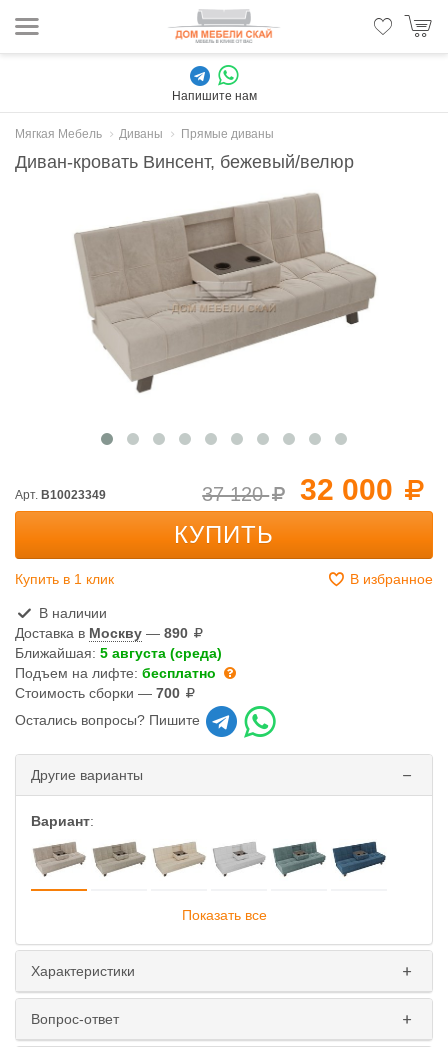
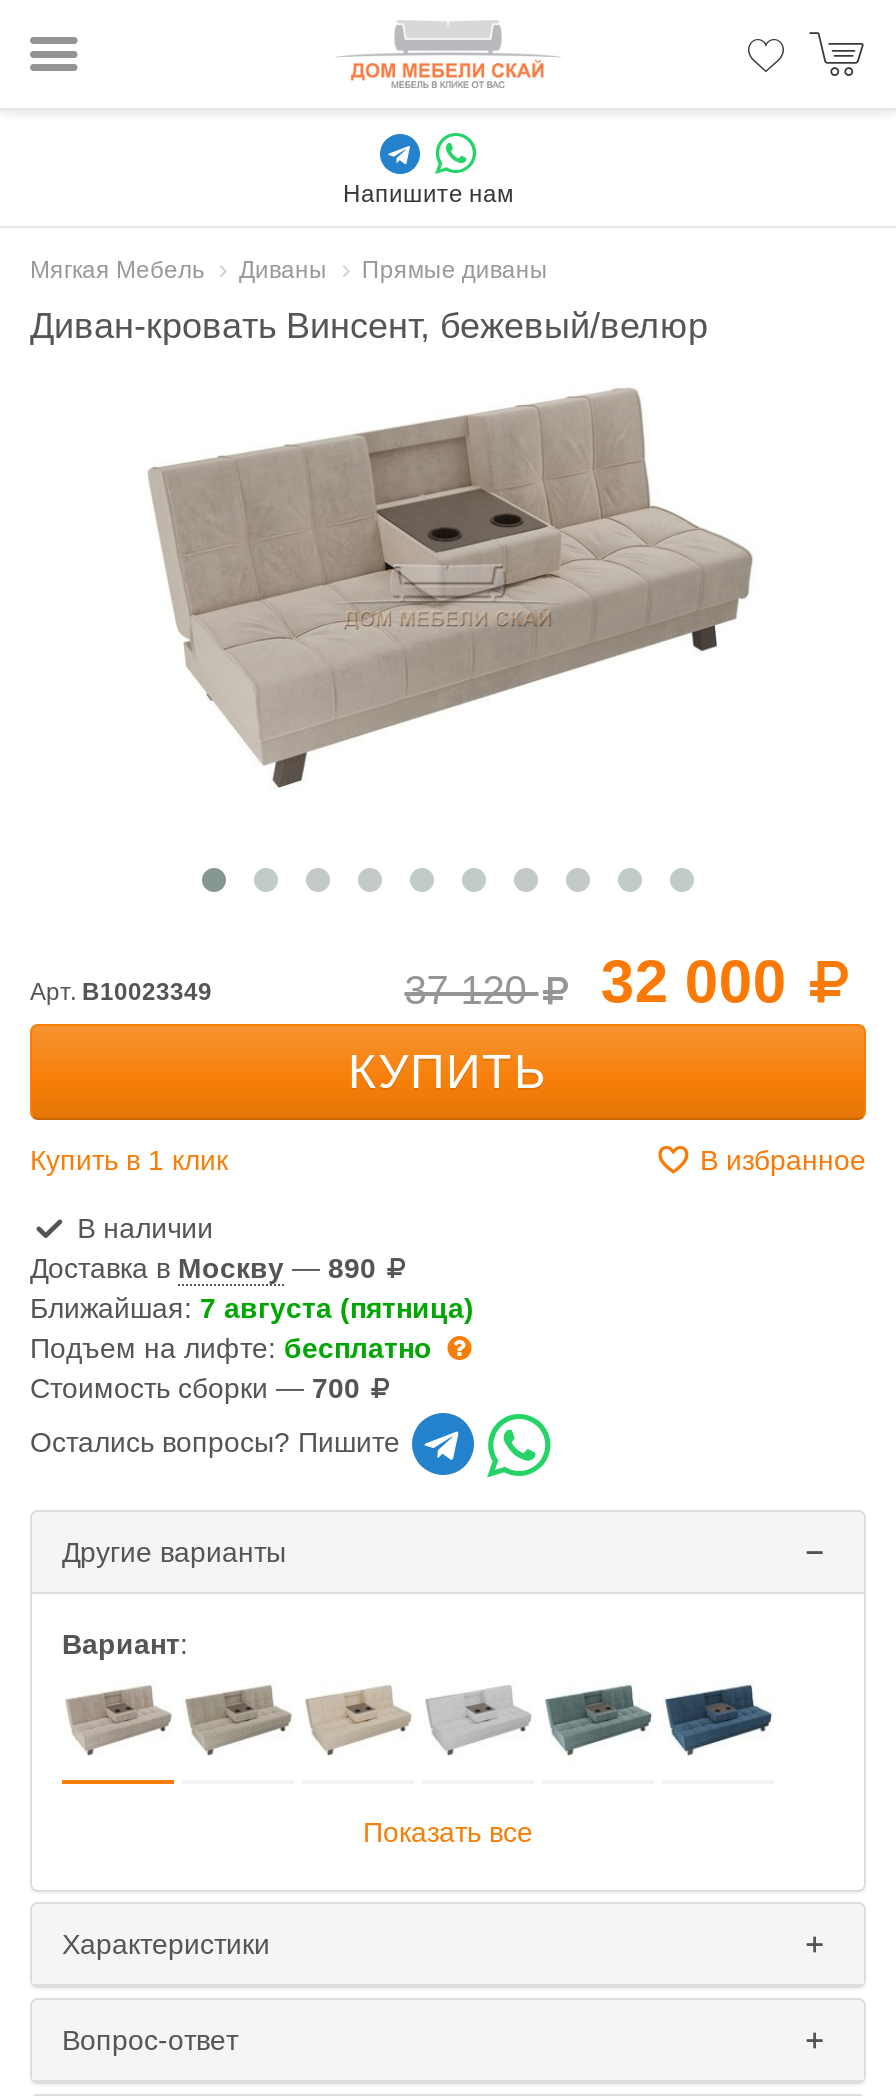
[15,645,222,661] Ближайшая: 5 августа (среда) -> [30,1292,474,1324] Ближайшая: 7 августа (пятница)

